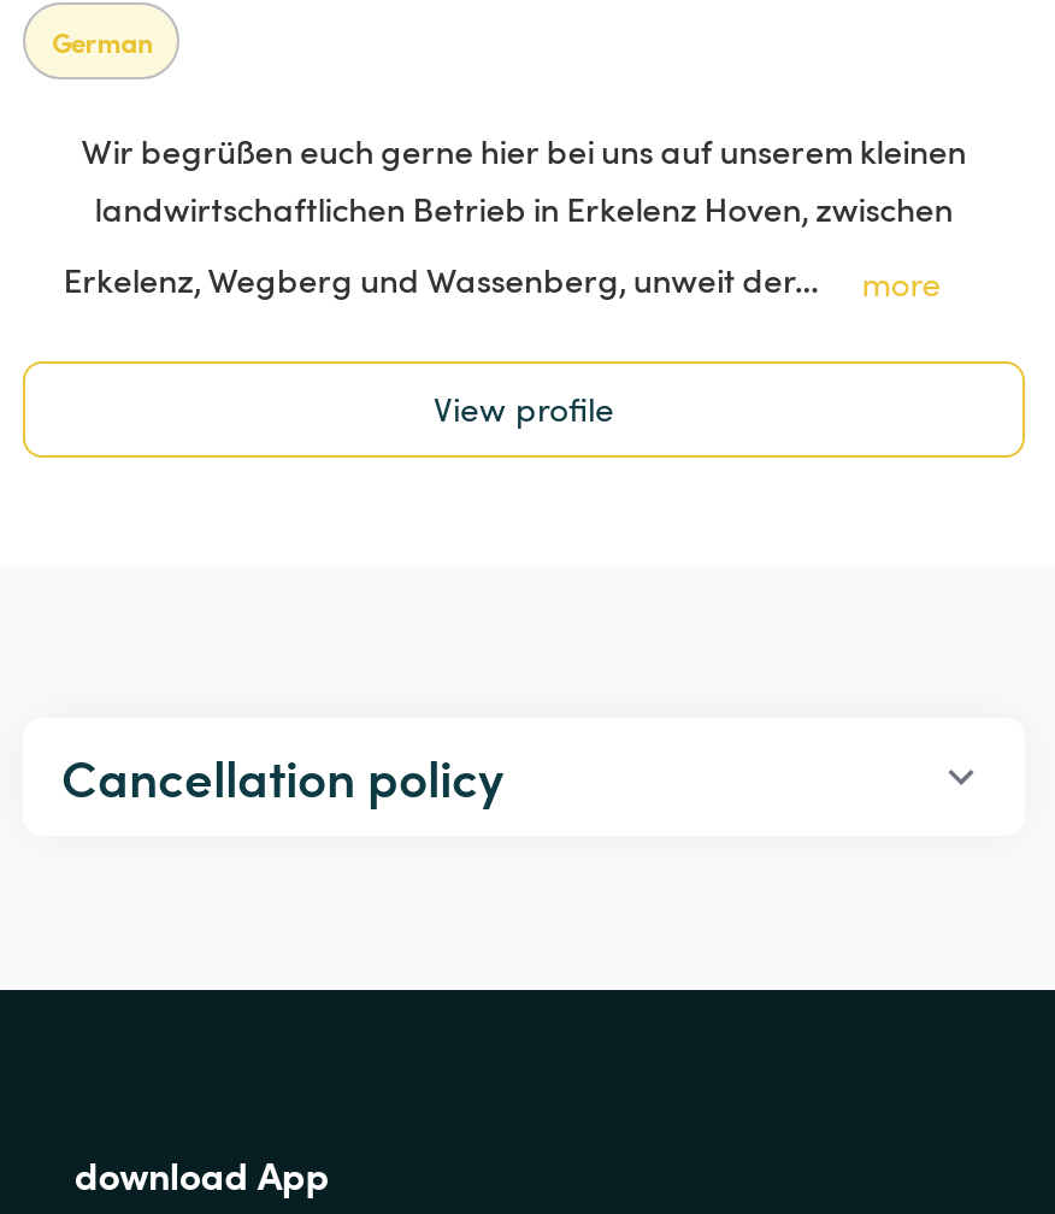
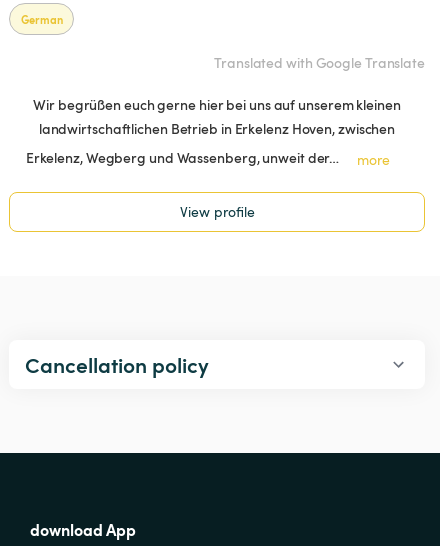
none -> [214,53,425,72] Translated with Google Translate

